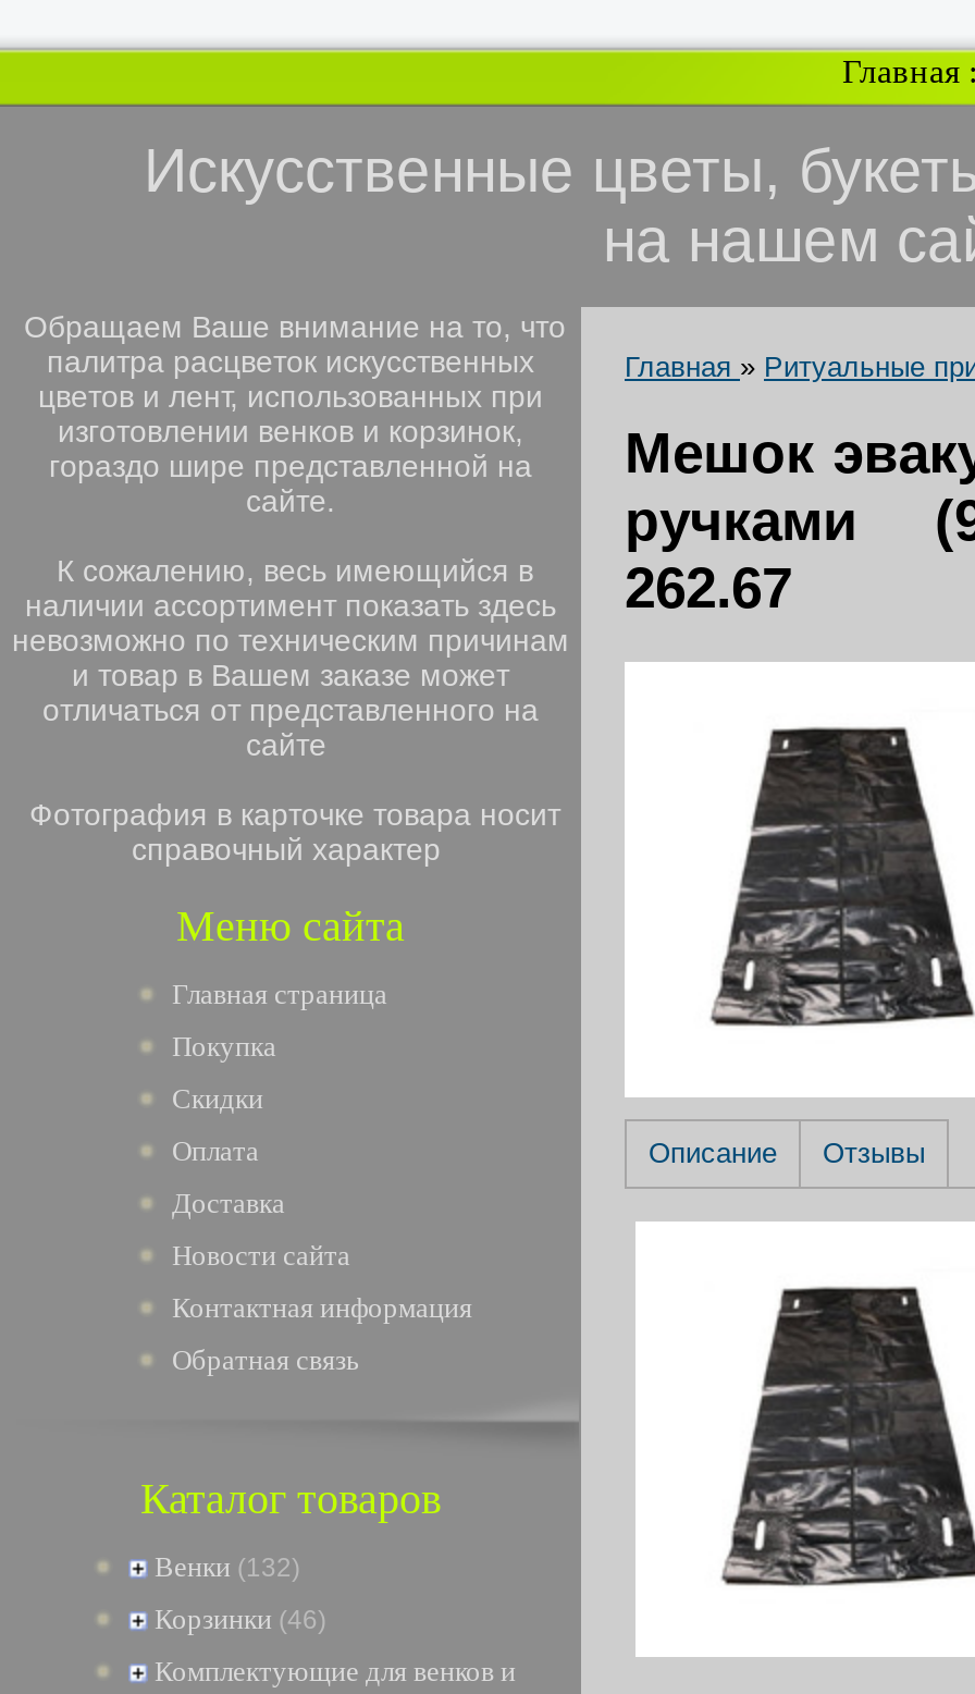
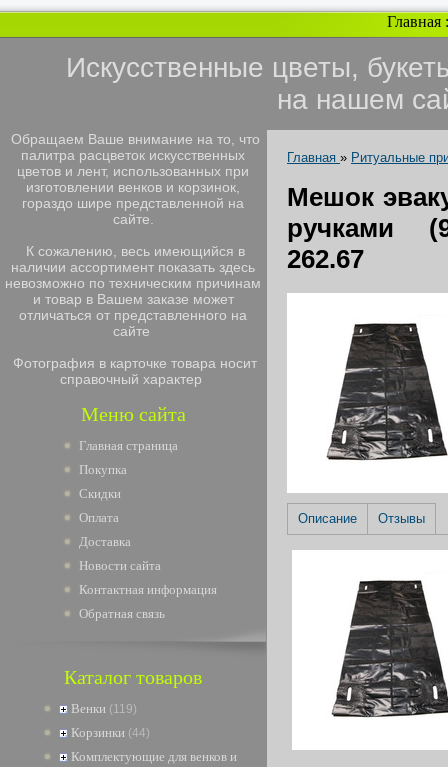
[155,1550,300,1583] Венки (132) -> [71,701,137,716] Венки (119)
[155,1603,326,1635] Корзинки (46) -> [71,725,150,740] Корзинки (44)

